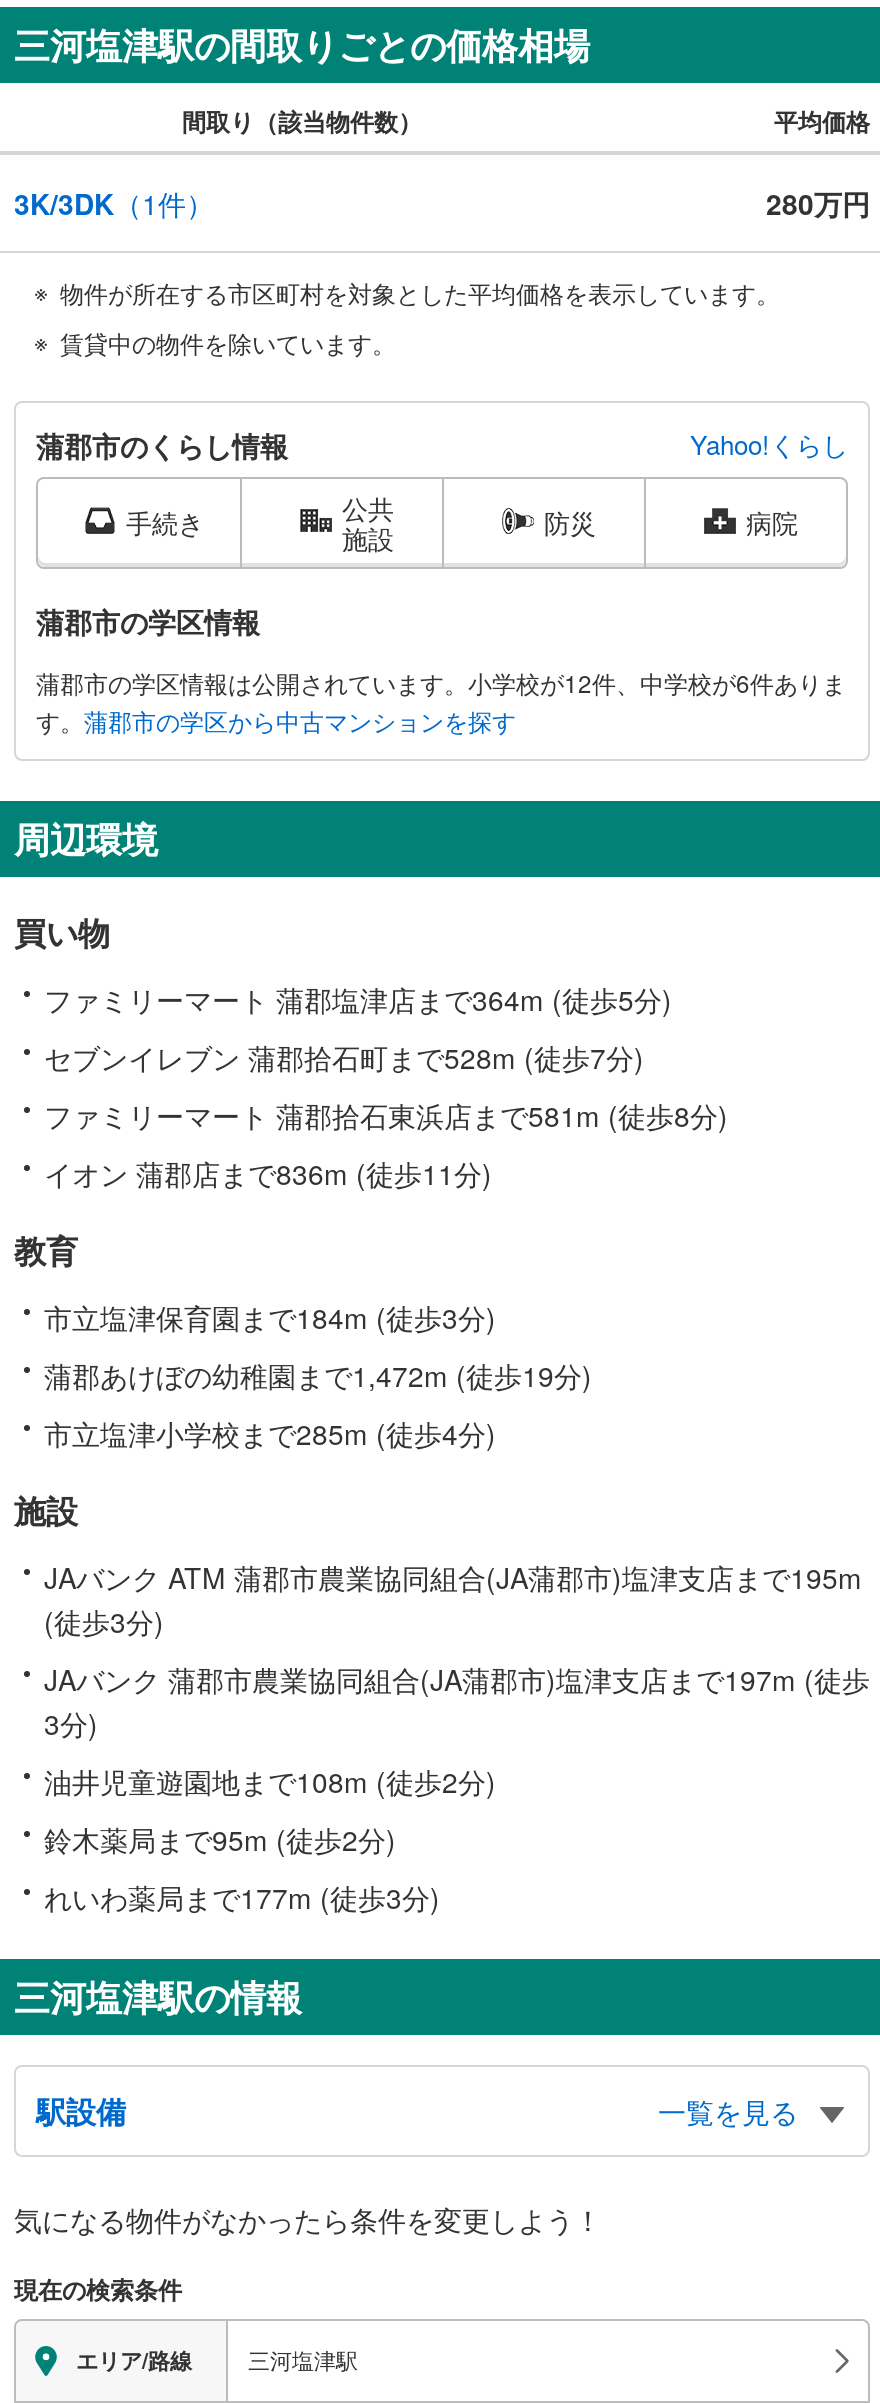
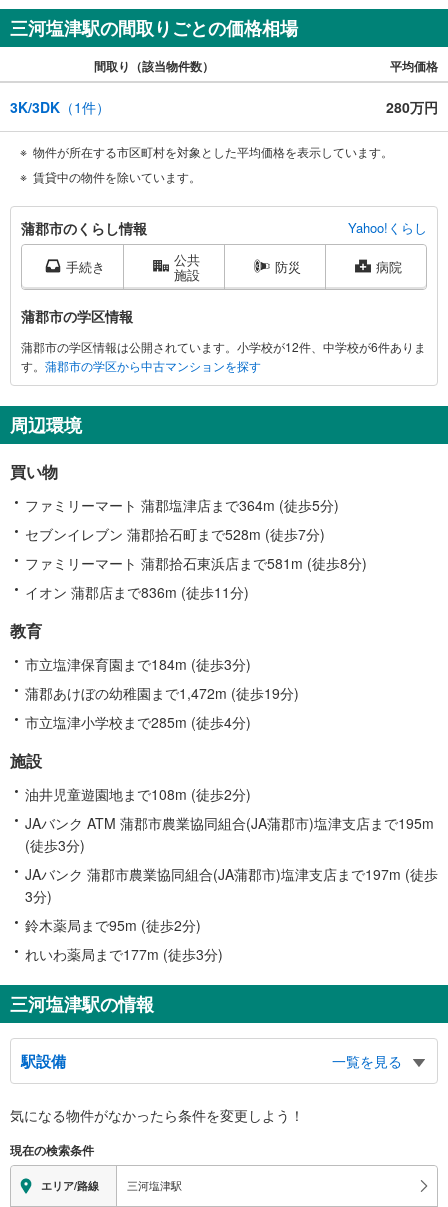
moved [44,1557,870,1743] -> [25,813,438,906]: JAバンク ATM 蒲郡市農業協同組合(JA蒲郡市)塩津支店まで195m | (徒歩3分) | JAバンク 蒲郡市農業協同組合(JA蒲郡市)塩津支店まで197m (徒歩 | 3分)
moved [44,1761,496,1801] -> [25,784,251,804]: 油井児童遊園地まで108m (徒歩2分)

